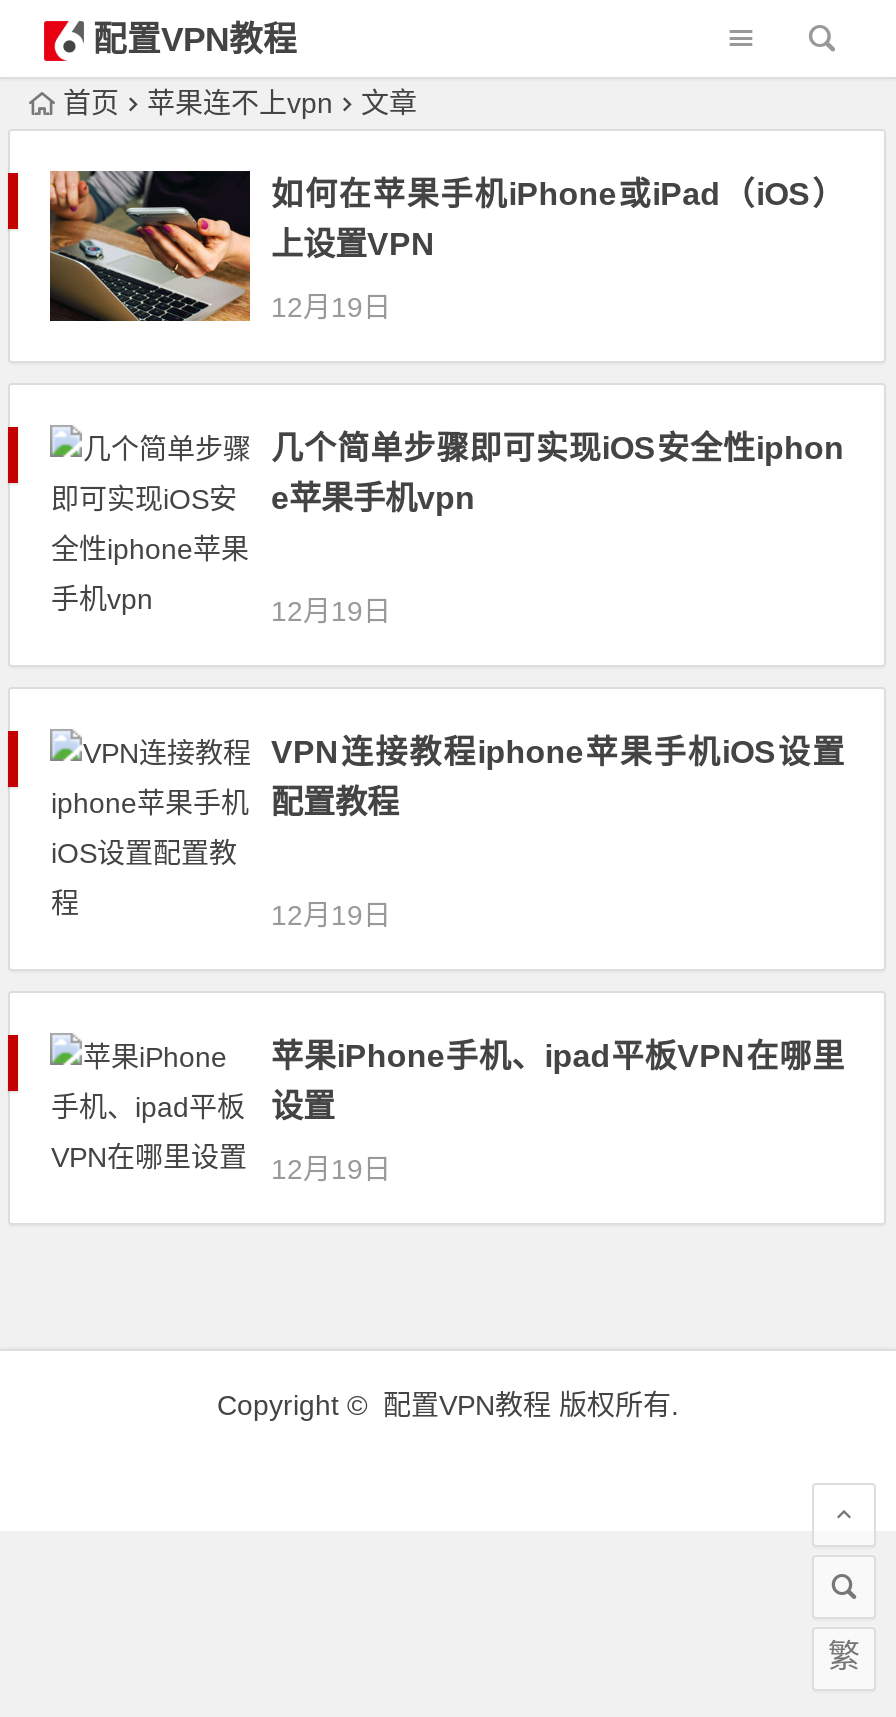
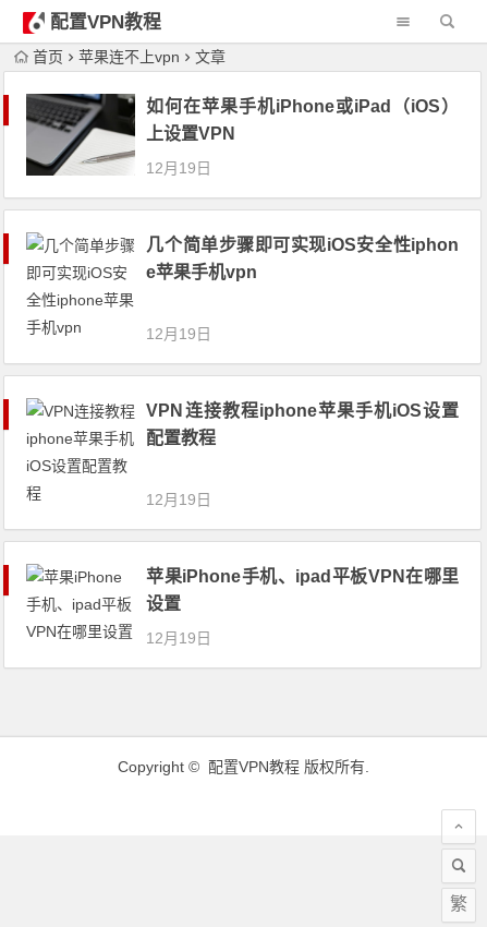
[48,169,252,323] [image] -> [25,93,136,177] [image]

